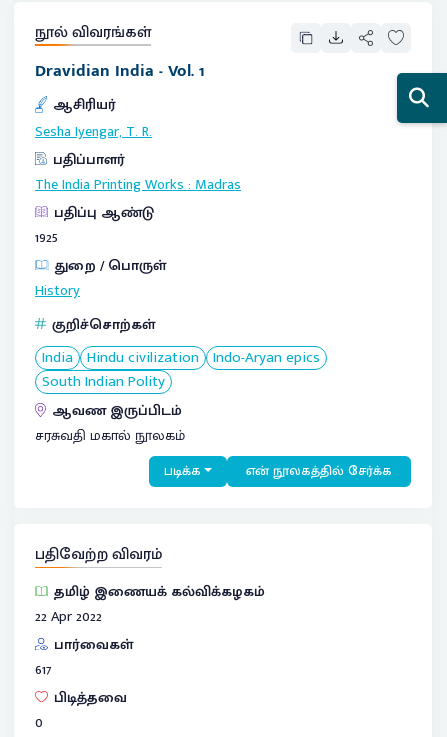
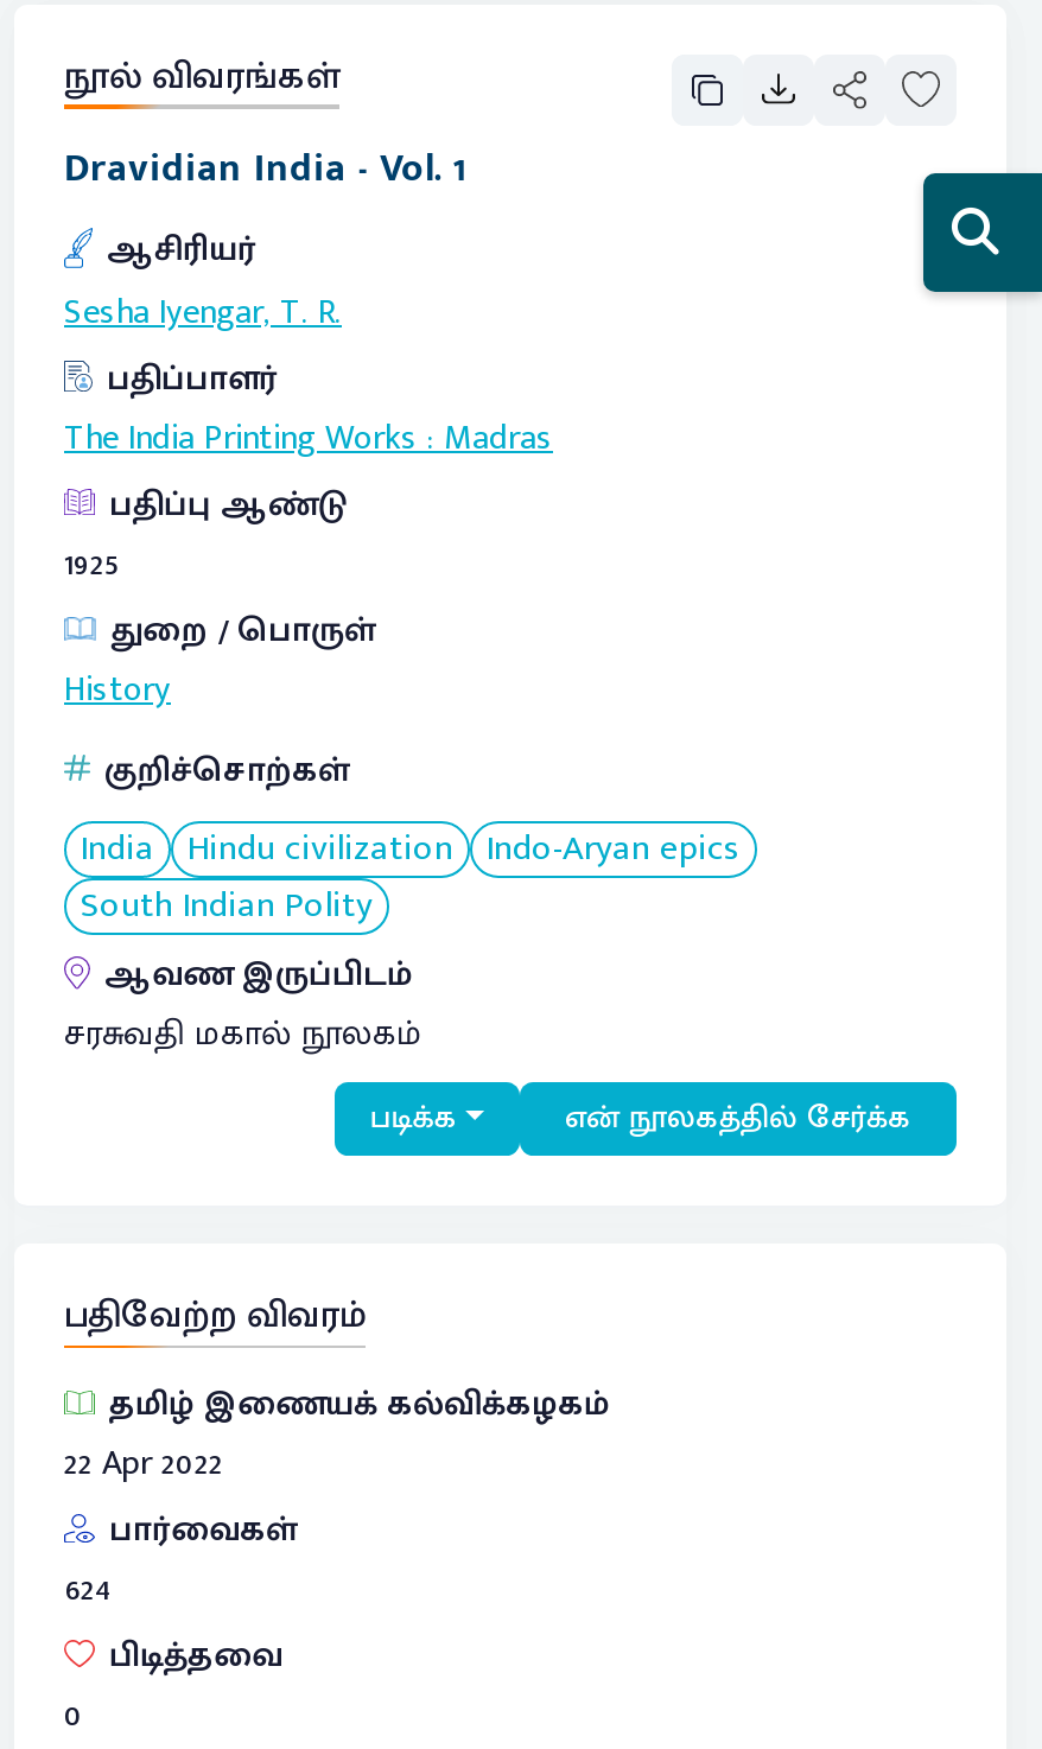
[35,658,51,682] 617 -> [64,1562,109,1618] 624

